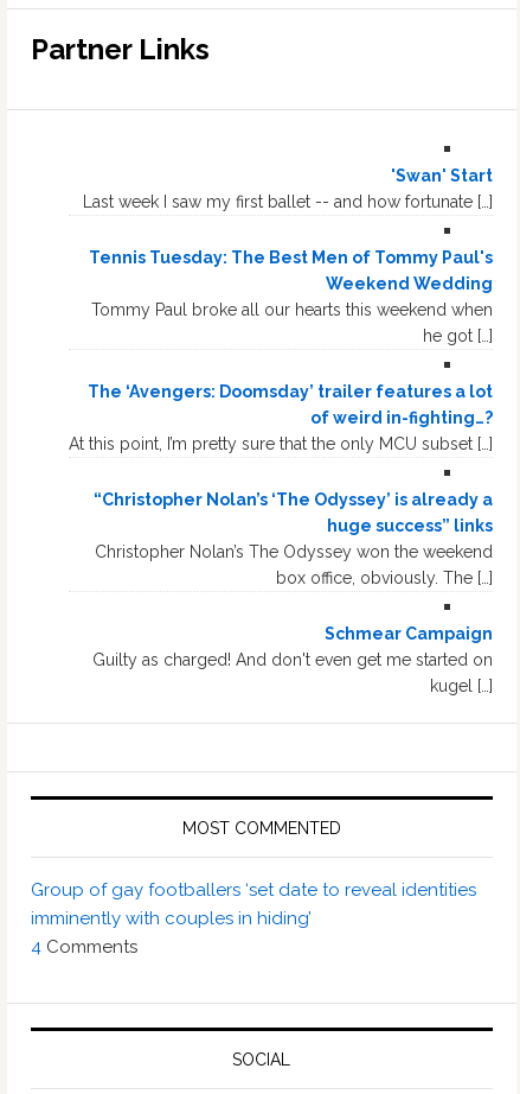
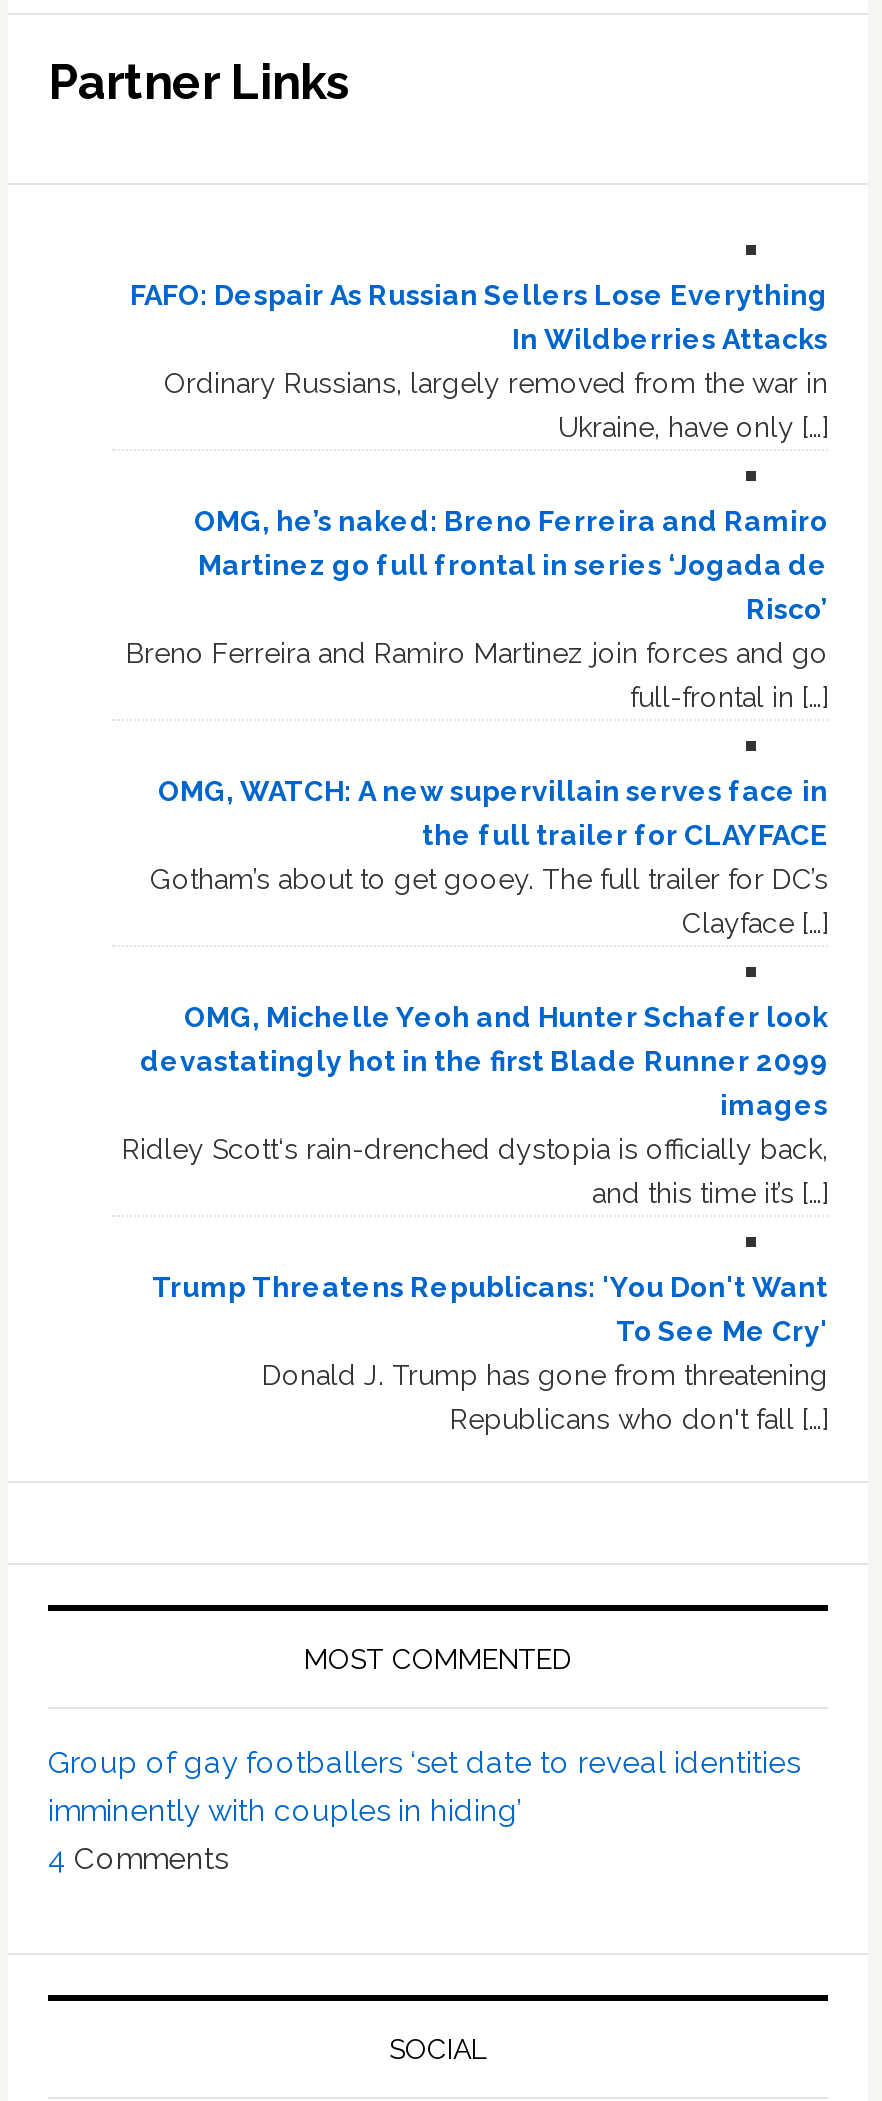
[83,166,493,211] 'Swan' Start | Last week I saw my first ballet -- and how fortunate […] -> [130,279,828,443] FAFO: Despair As Russian Sellers Lose Everything | In Wildberries Attacks | Ordinary Russians, largely removed from the war in | Ukraine, have only […]
[86,248,493,346] Tennis Tuesday: The Best Men of Tommy Paul's | Weekend Wedding | Tommy Paul broke all our hearts this weekend when | he got […] -> [126,505,828,713] OMG, he’s naked: Breno Ferreira and Ramiro | Martinez go full frontal in series ‘Jogada de | Risco’ | Breno Ferreira and Ramiro Martinez join forces and go | full-frontal in […]
[69,382,493,453] The ‘Avengers: Doomsday’ trailer features a lot | of weird in-fighting…? | At this point, I’m pretty sure that the only MCU subset […] -> [150,775,828,939] OMG, WATCH: A new supervillain serves face in | the full trailer for CLAYFACE | Gotham’s about to get gooey. The full trailer for DC’s | Clayface […]
[94,490,493,588] “Christopher Nolan’s ‘The Odyssey’ is already a | huge success” links | Christopher Nolan’s The Odyssey won the weekend | box office, obviously. The […] -> [122,1001,828,1209] OMG, Michelle Yeoh and Hunter Schafer look | devastatingly hot in the first Blade Runner 2099 | images | Ridley Scott‘s rain-drenched dystopia is officially back, | and this time it’s […]
[92,624,493,696] Schmear Campaign | Guilty as charged! And don't even get me started on | kugel […] -> [152,1271,828,1435] Trump Threatens Republicans: 'You Don't Want | To See Me Cry' | Donald J. Trump has gone from threatening | Republicans who don't fall […]

